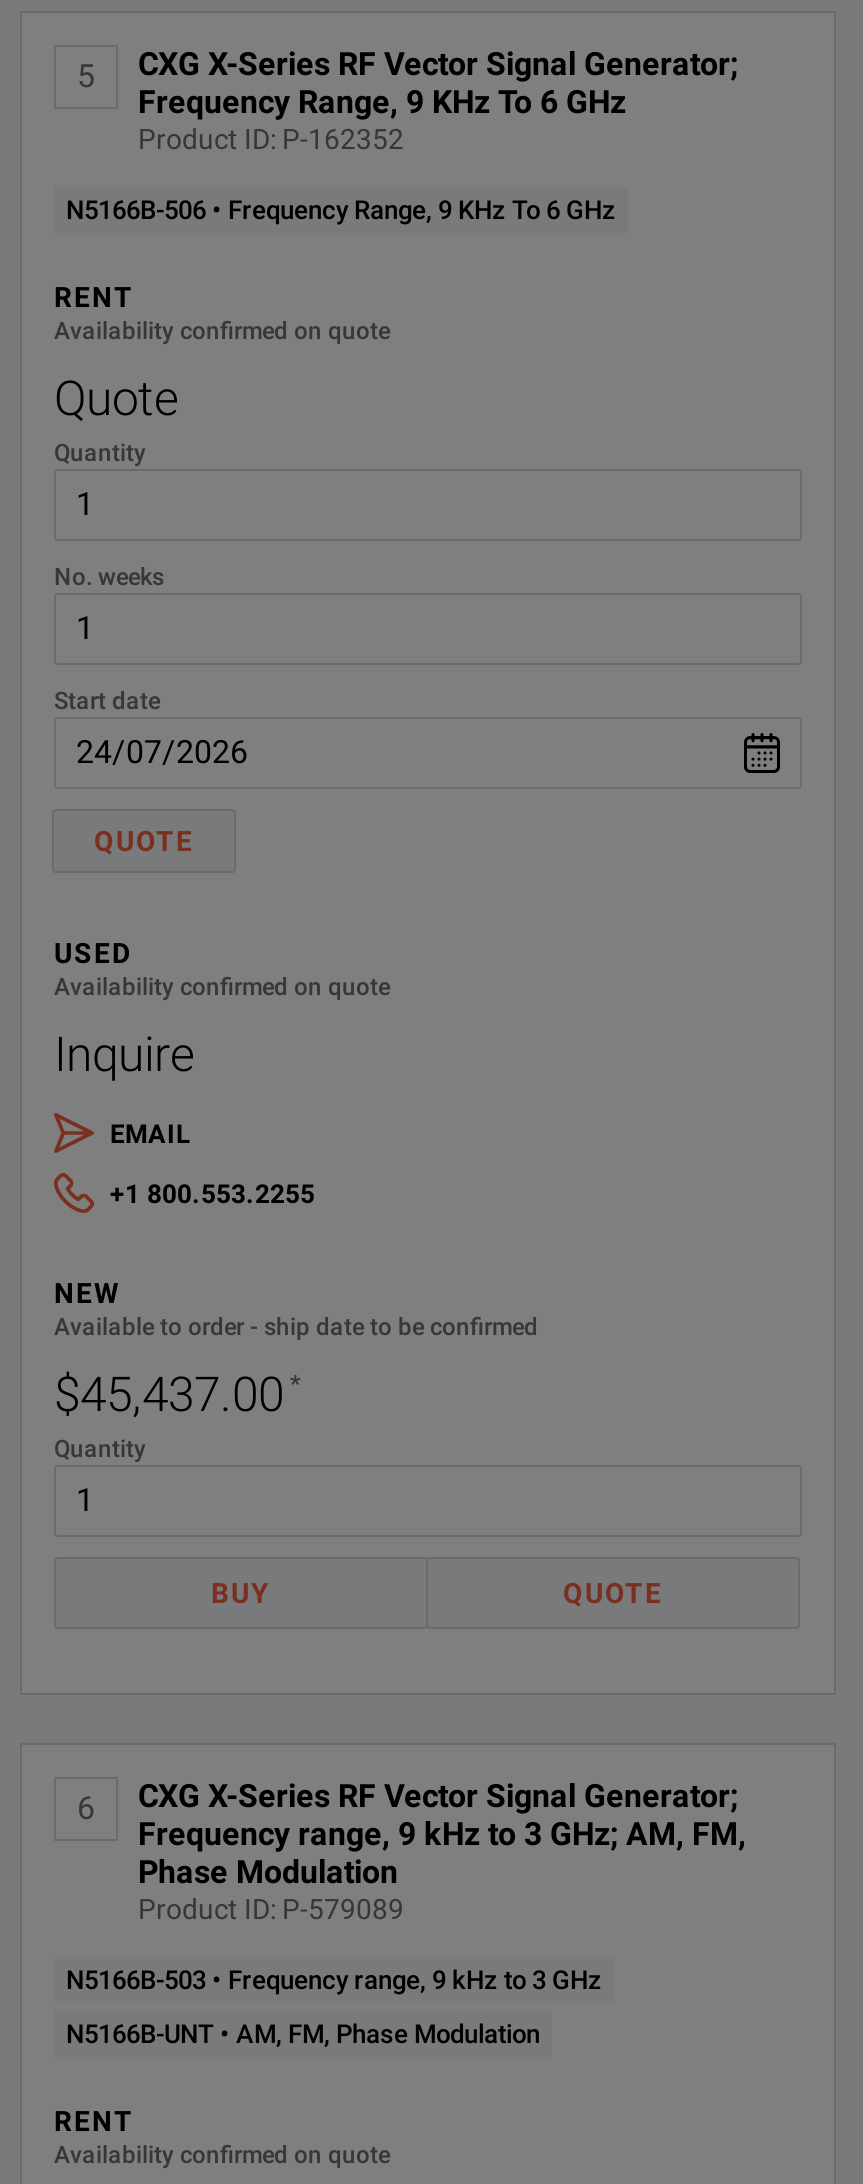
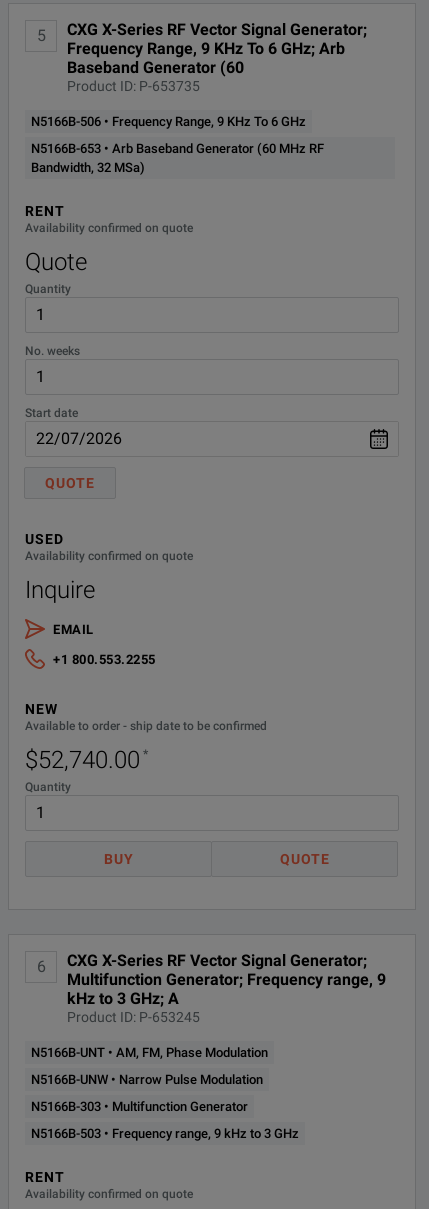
[138,83,626,155] Frequency Range, 9 KHz To 6 GHz | Product ID: P-162352 -> [67,39,345,94] Frequency Range, 9 KHz To 6 GHz; Arb | Baseband Generator (60 | Product ID: P-653735
none -> [31,141,324,175] N5166B-653 • Arb Baseband Generator (60 MHz RF | Bandwidth, 32 MSa)
[54,1367,301,1423] $45,437.00 * -> [25,746,148,774] $52,740.00 *
[138,1815,746,1925] Frequency range, 9 kHz to 3 GHz; AM, FM, | Phase Modulation | Product ID: P-579089 -> [67,970,386,1025] Multifunction Generator; Frequency range, 9 | kHz to 3 GHz; A | Product ID: P-653245
moved [66,1965,602,1995] -> [31,1126,299,1141]: N5166B-503 • Frequency range, 9 kHz to 3 GHz
none -> [31,1072,263,1114] N5166B-UNW • Narrow Pulse Modulation | N5166B-303 • Multifunction Generator

